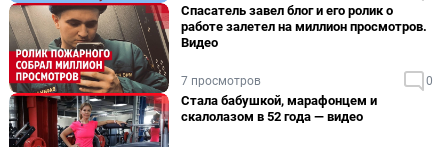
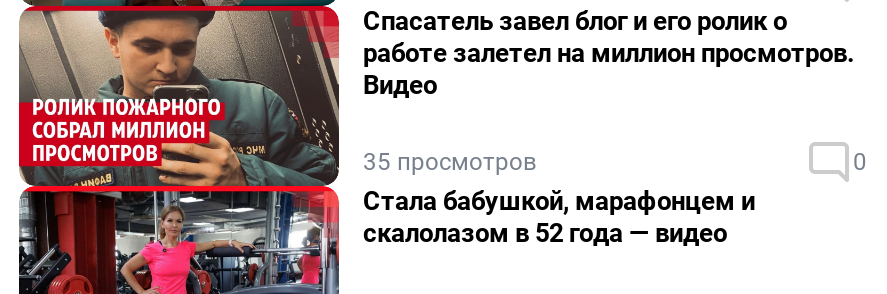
[181,74,261,88] 7 просмотров -> [363,148,537,176] 35 просмотров

